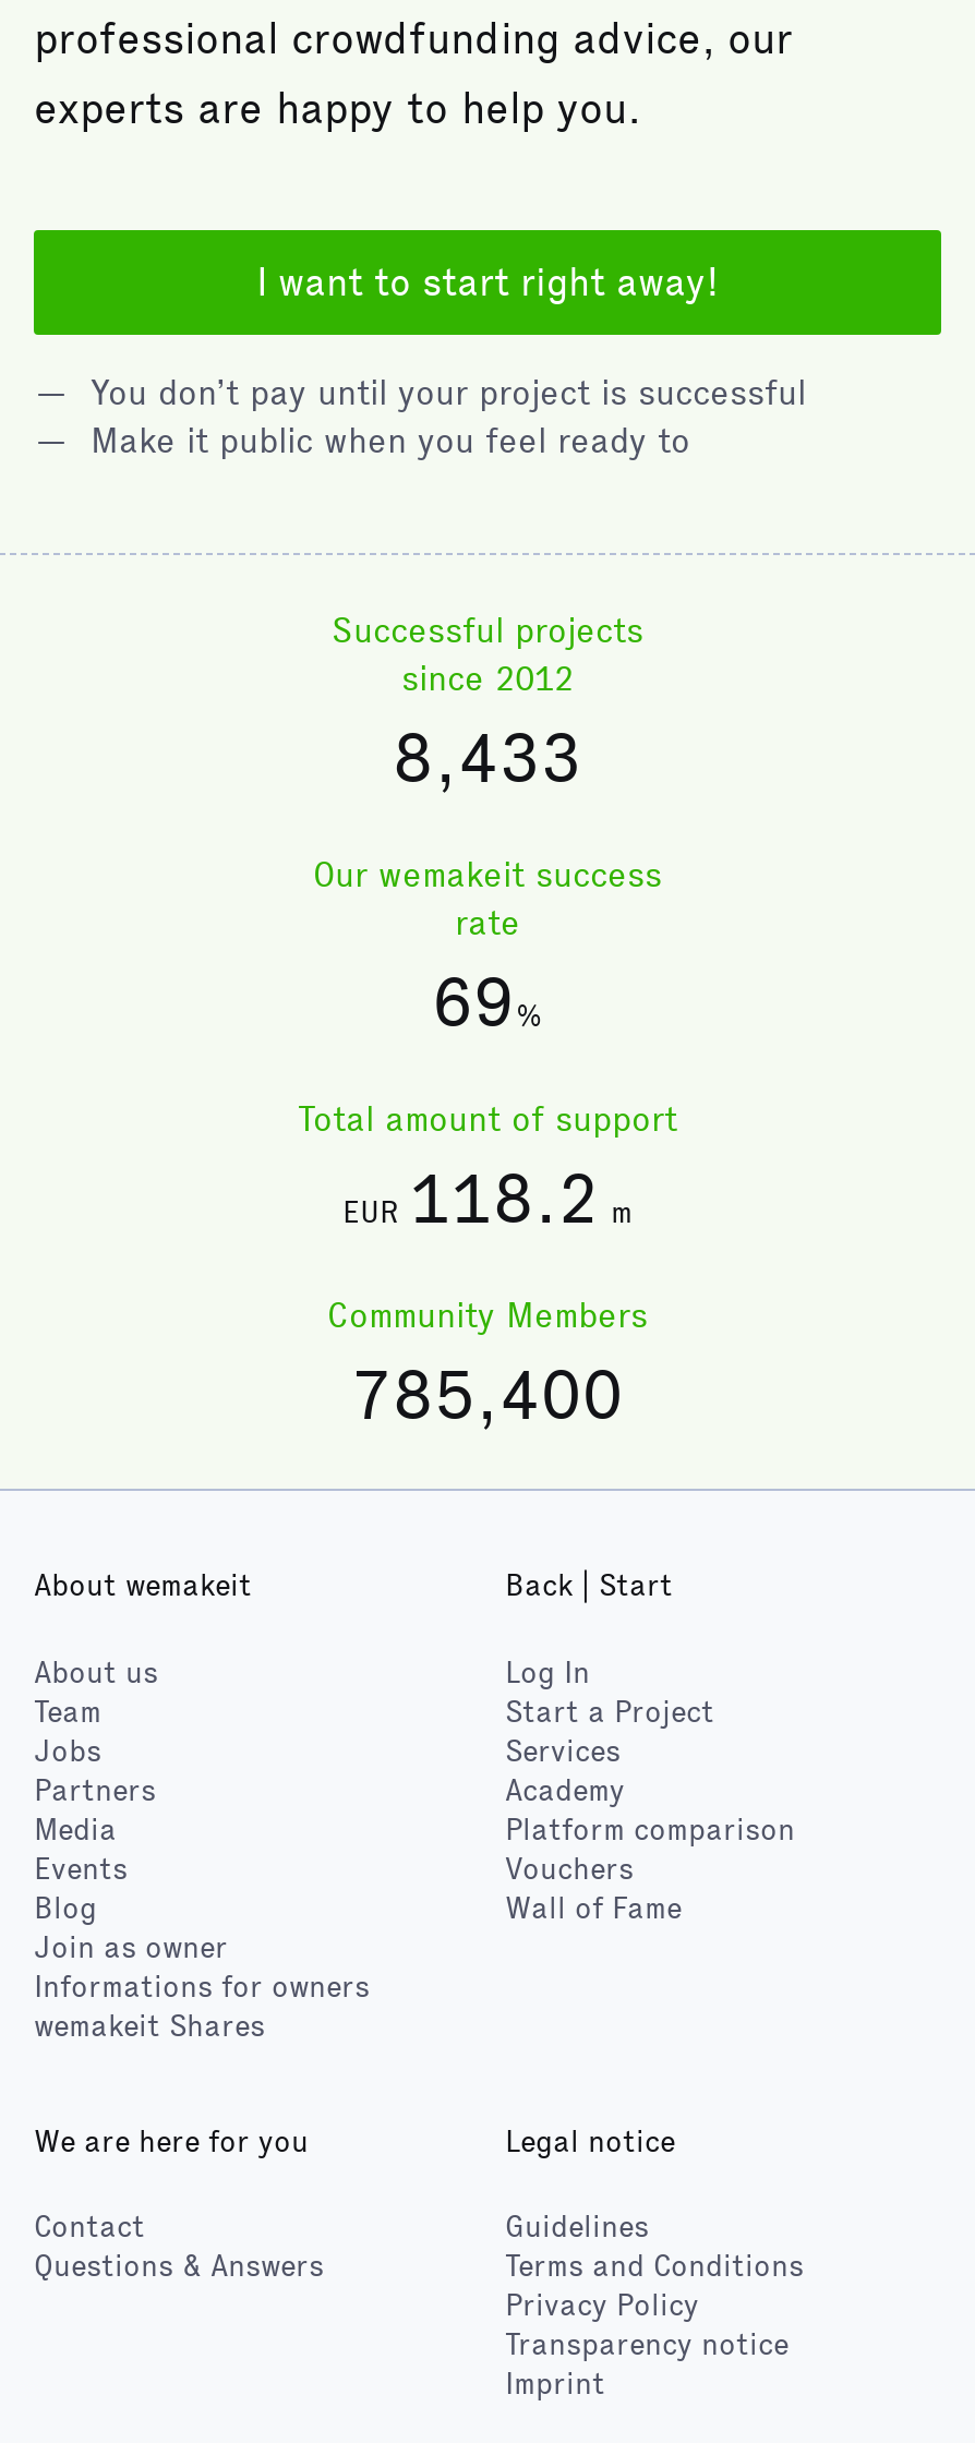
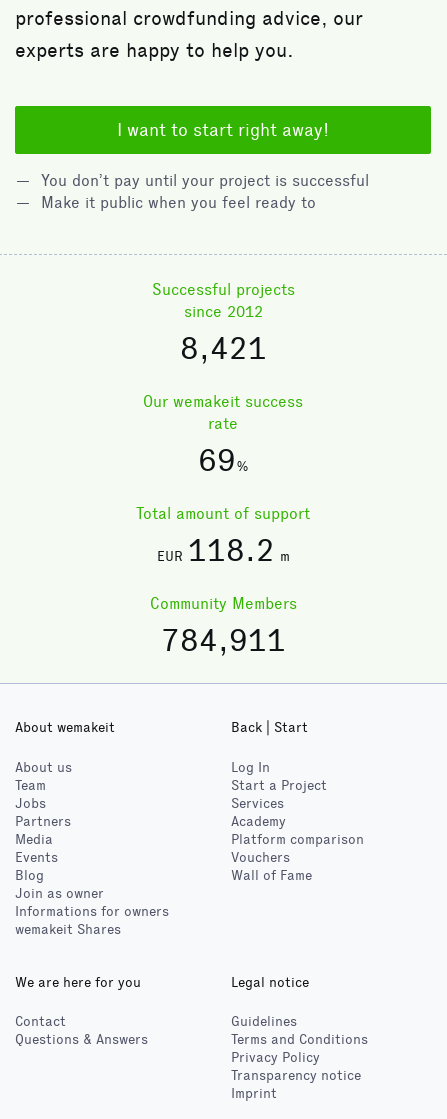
[393,717,582,802] 8,433 -> [179,329,266,368] 8,421
[351,1354,624,1439] 785,400 -> [160,621,285,660] 784,911

